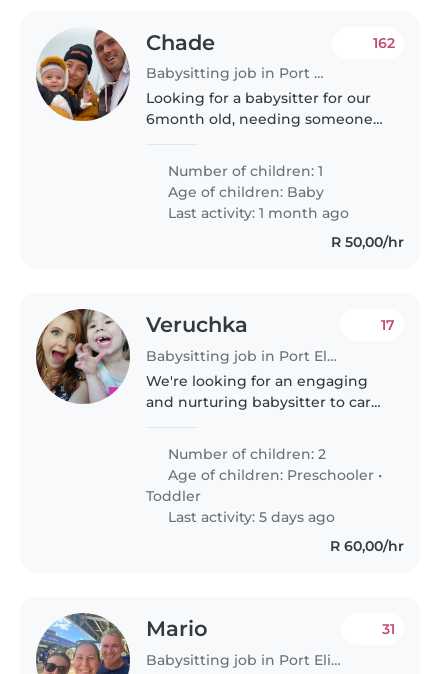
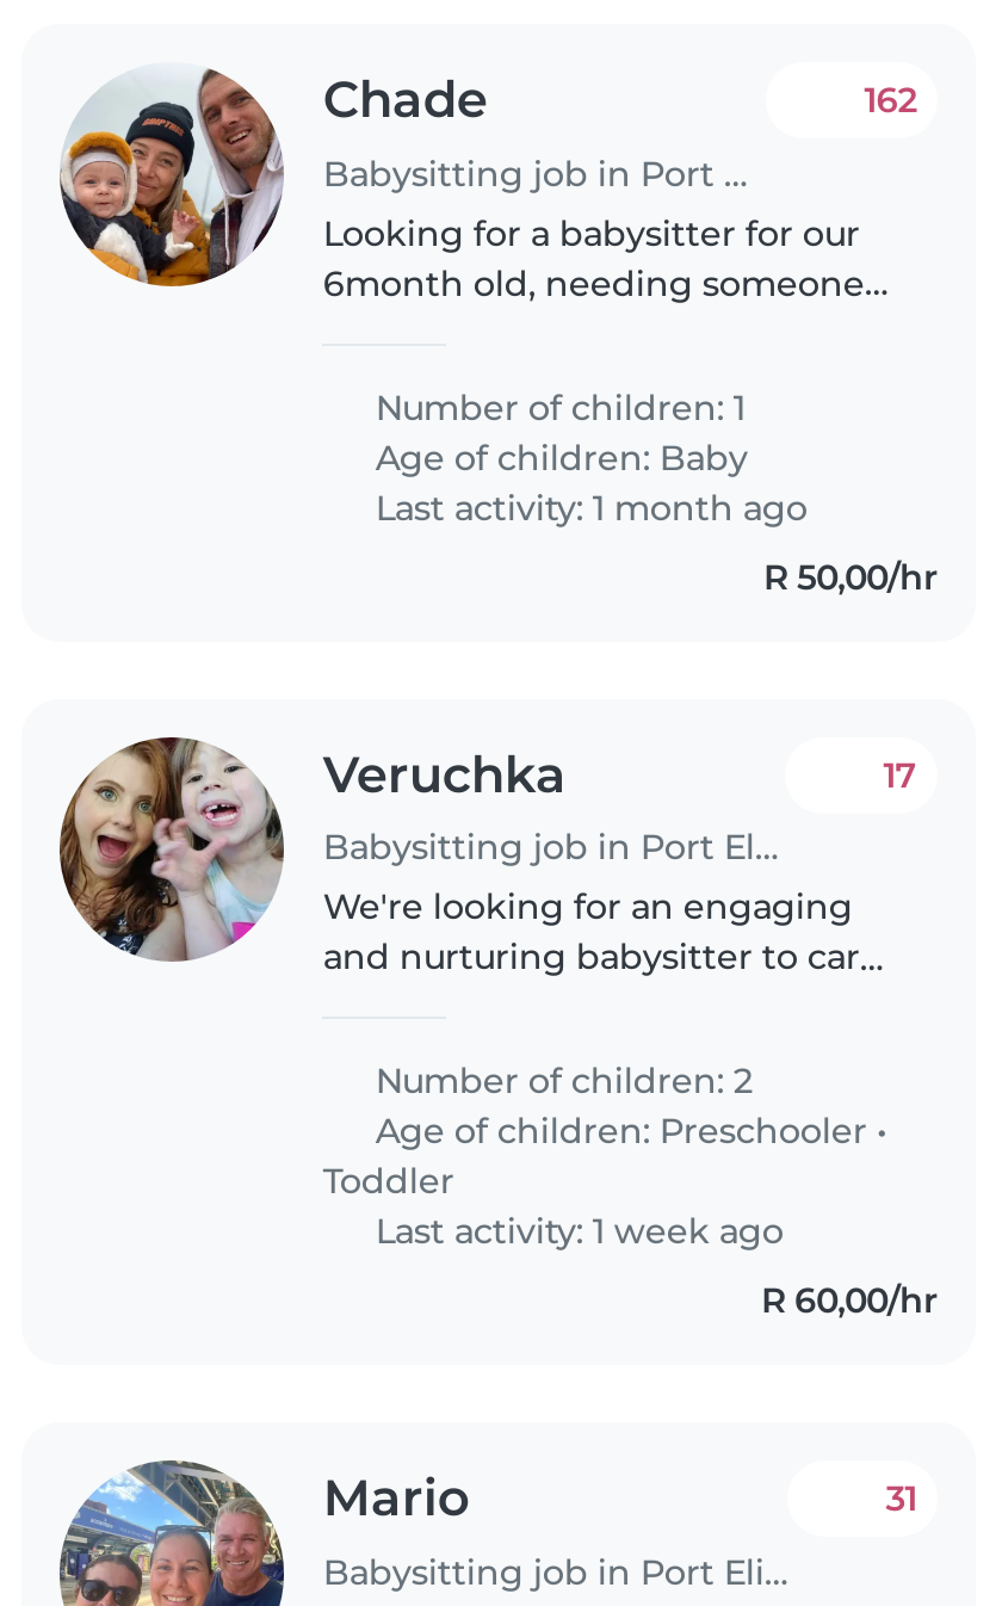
[164,508,335,526] Last activity: 5 days ago -> [366,1210,783,1253] Last activity: 1 week ago

